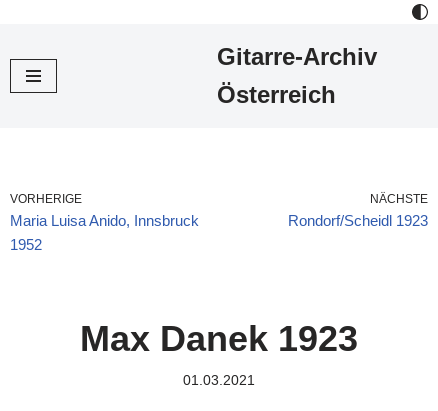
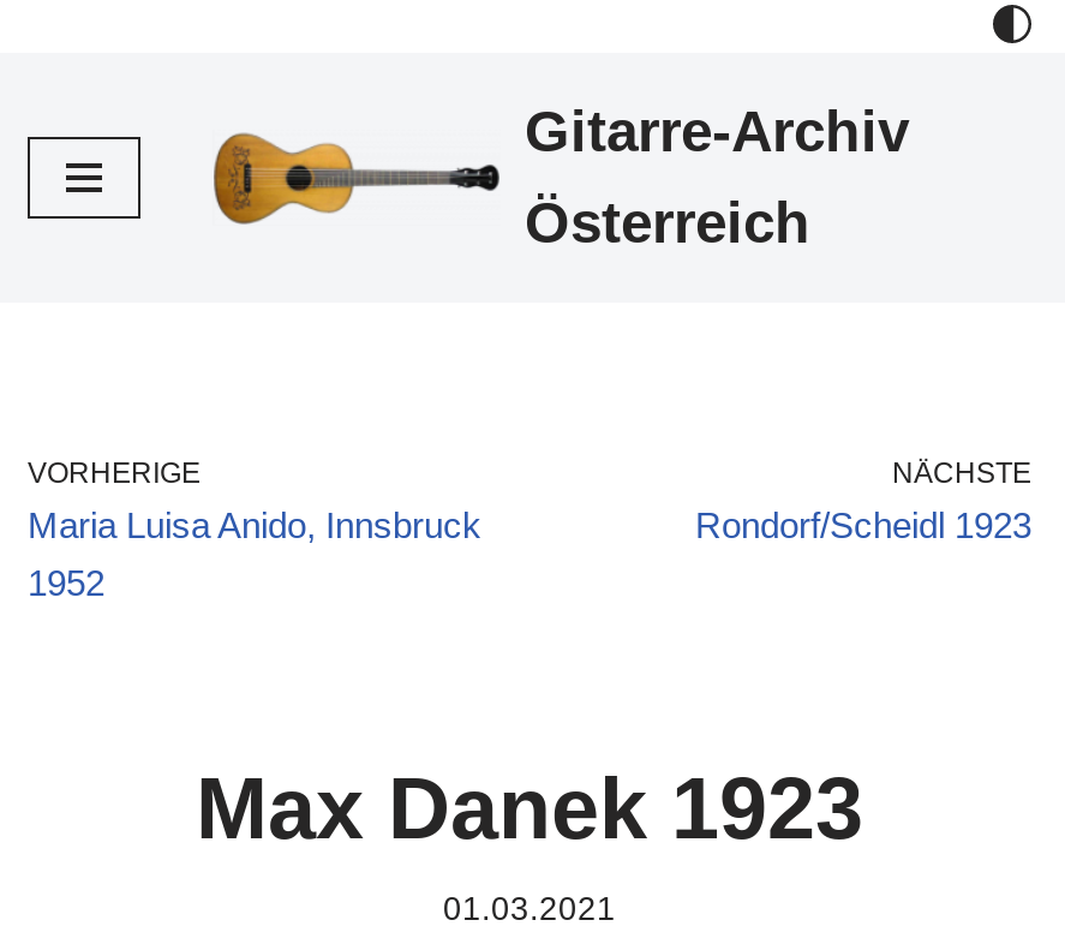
none -> [210,130,503,226] [image]

